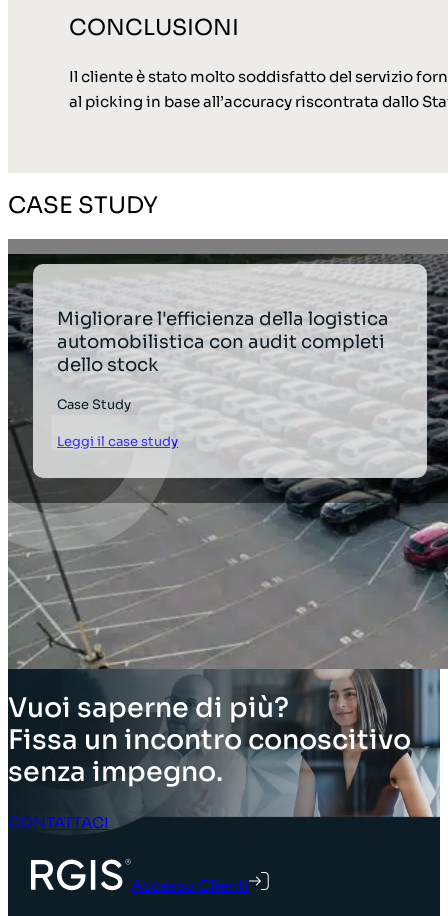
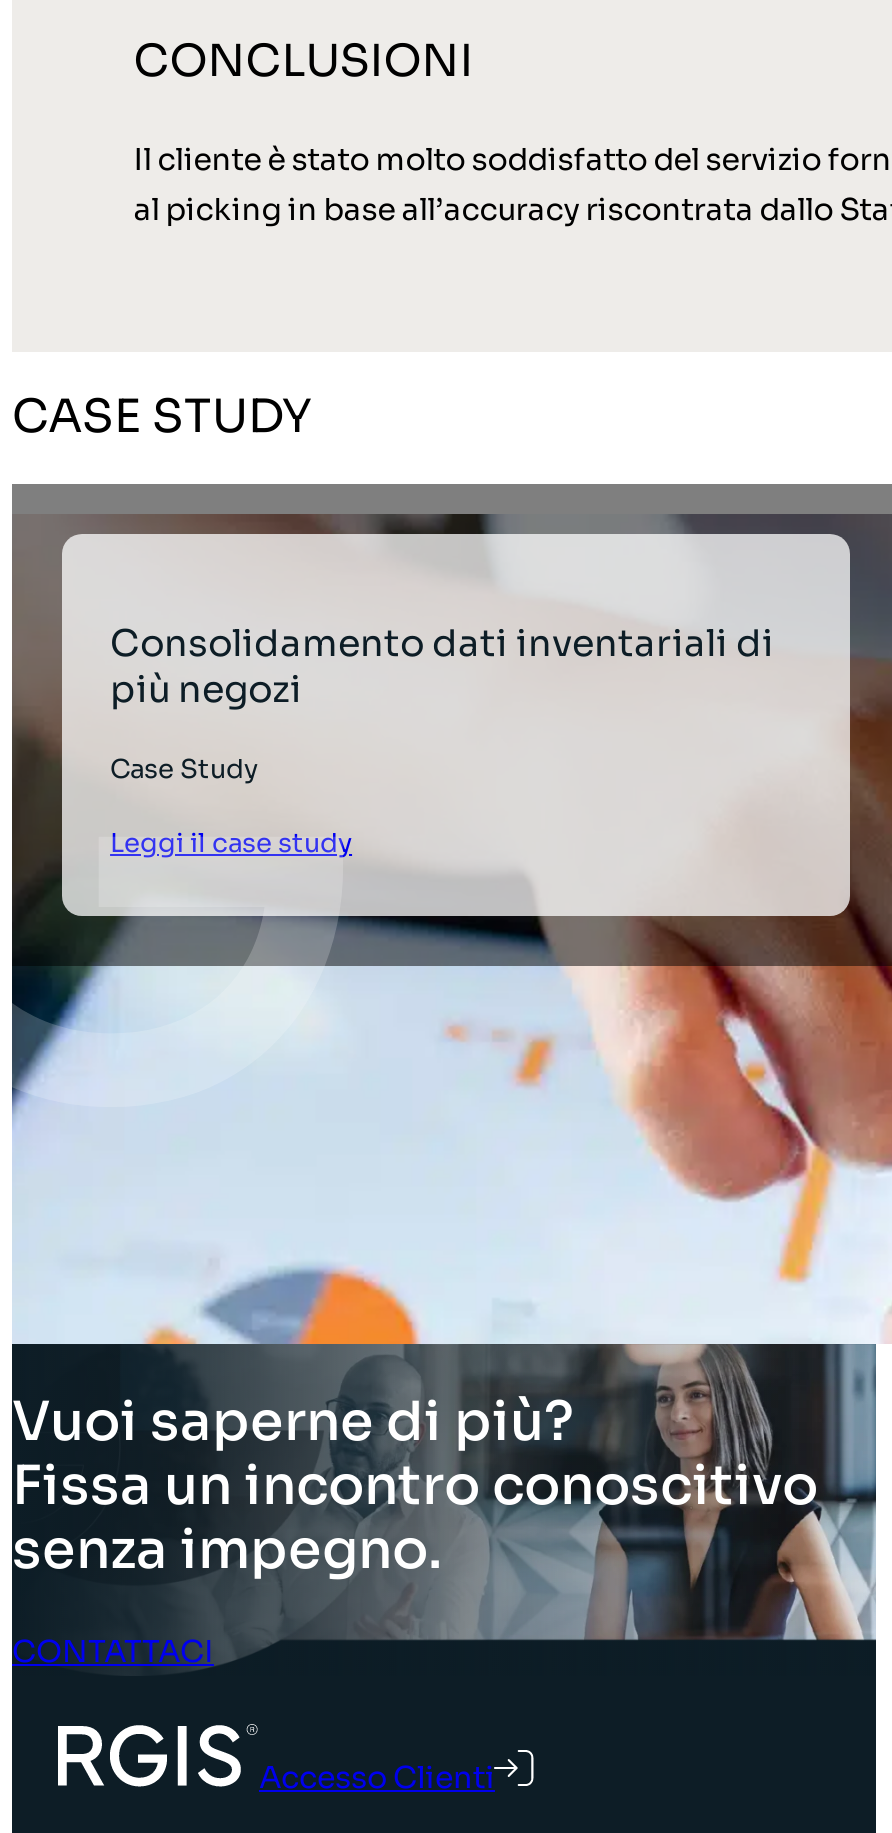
[7,253,445,669] [image] | Migliorare l'efficienza della logistica | automobilistica con audit completi | dello stock -> [10,514,886,1346] [image] | Consolidamento dati inventariali di | più negozi
moved [7,368,178,450] -> [10,696,352,860]: [image] | Case Study | Leggi il case study

